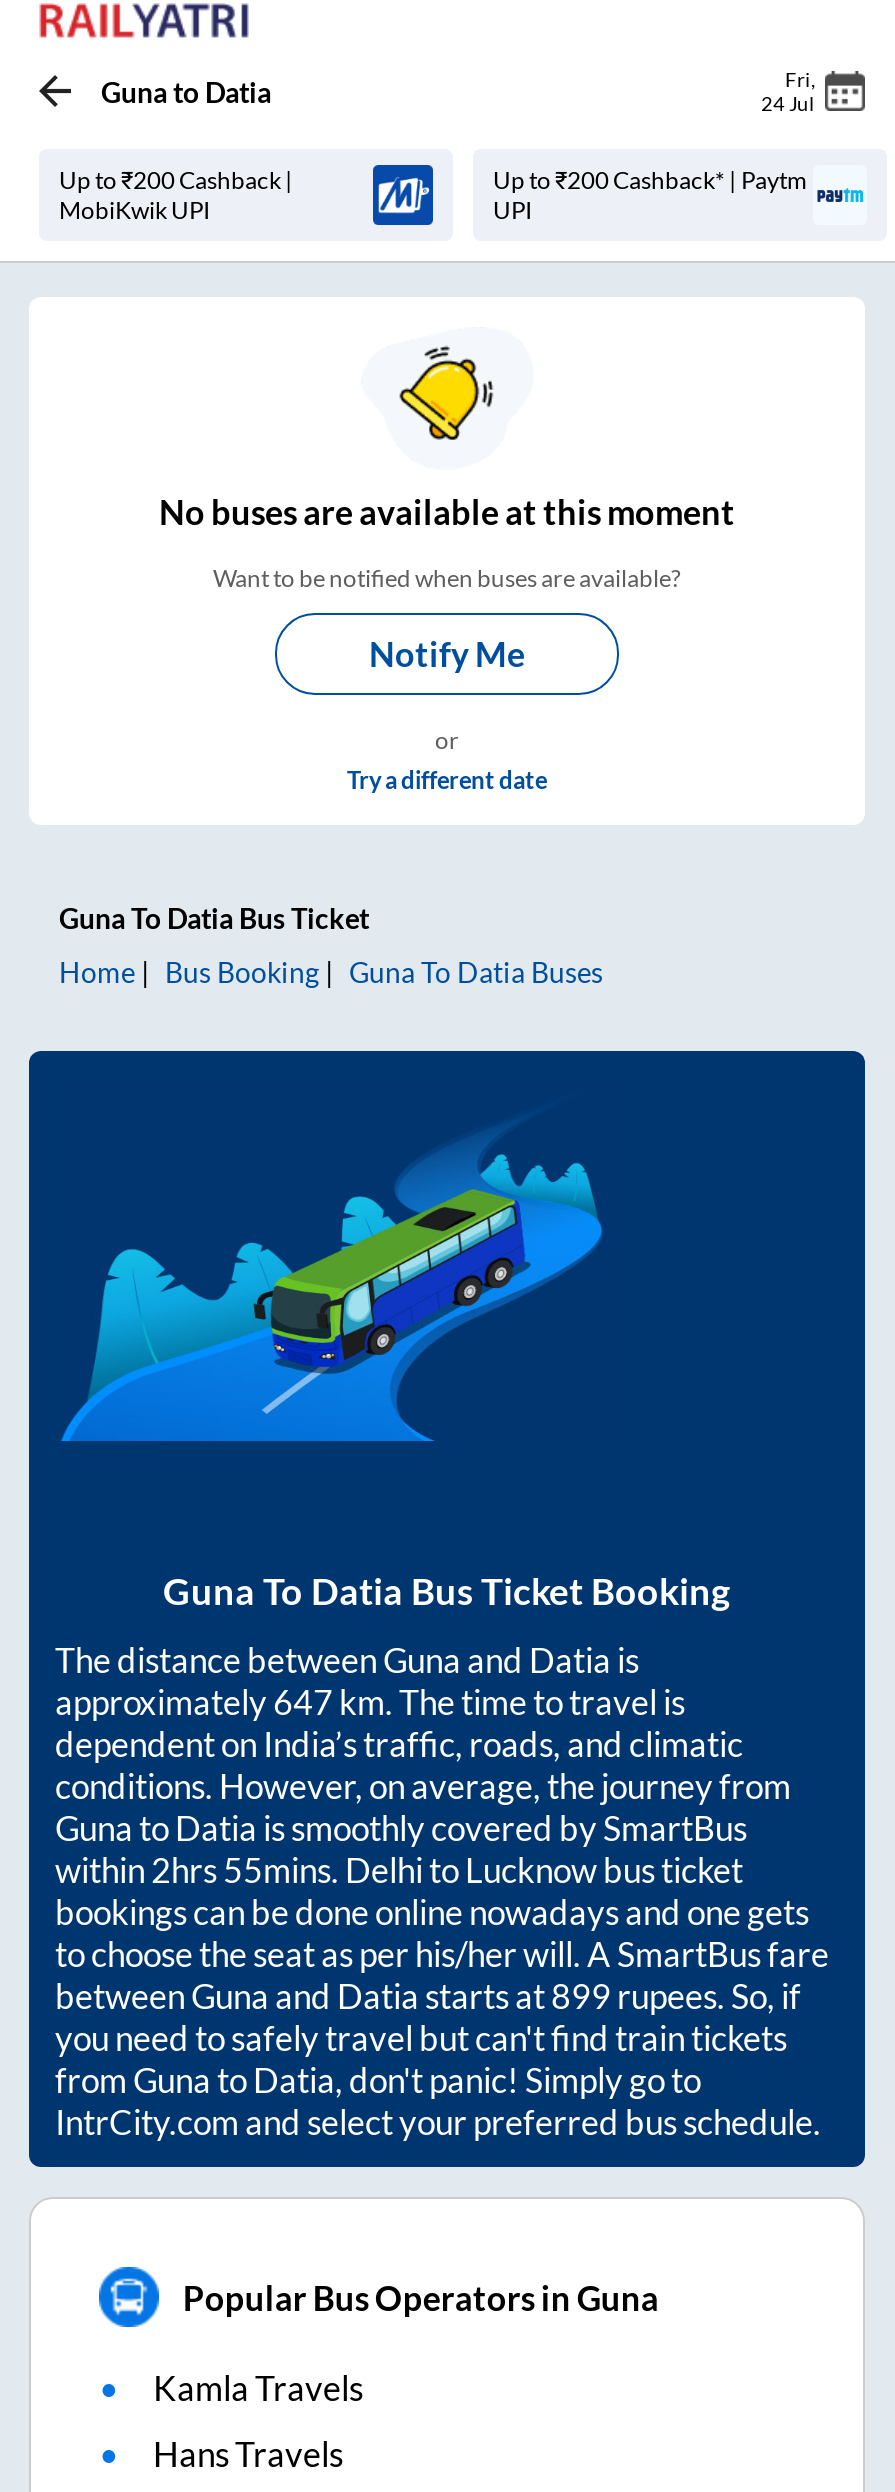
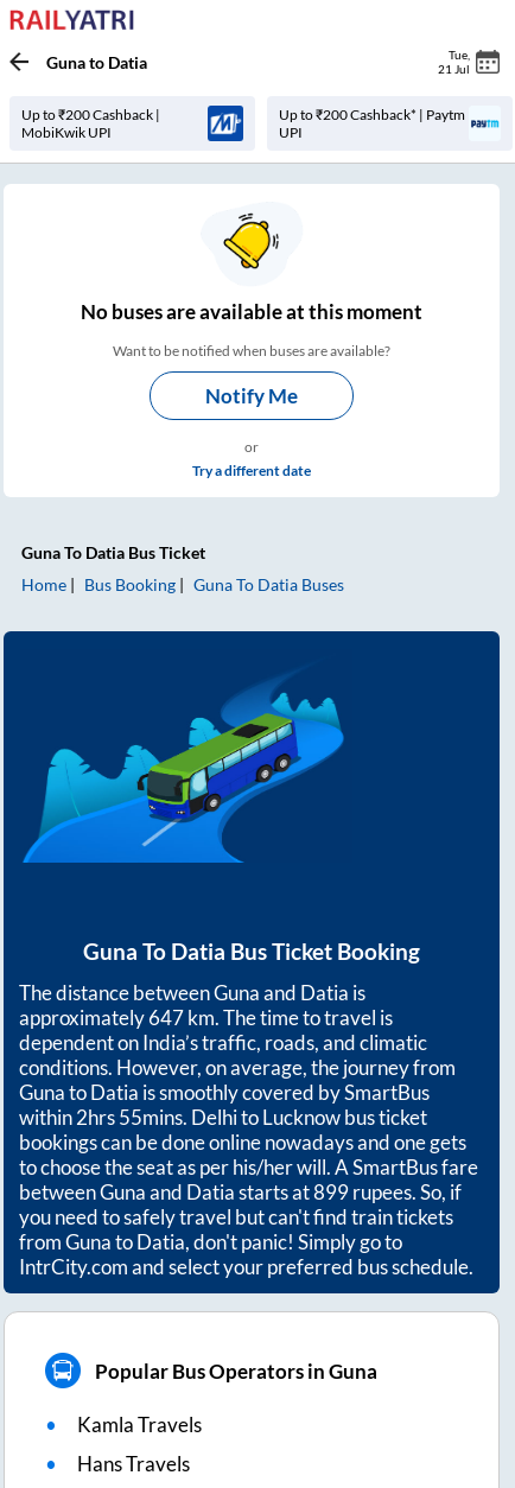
[761,67,815,115] Fri | 24 Jul -> [438,47,470,76] Tue | 21 Jul

